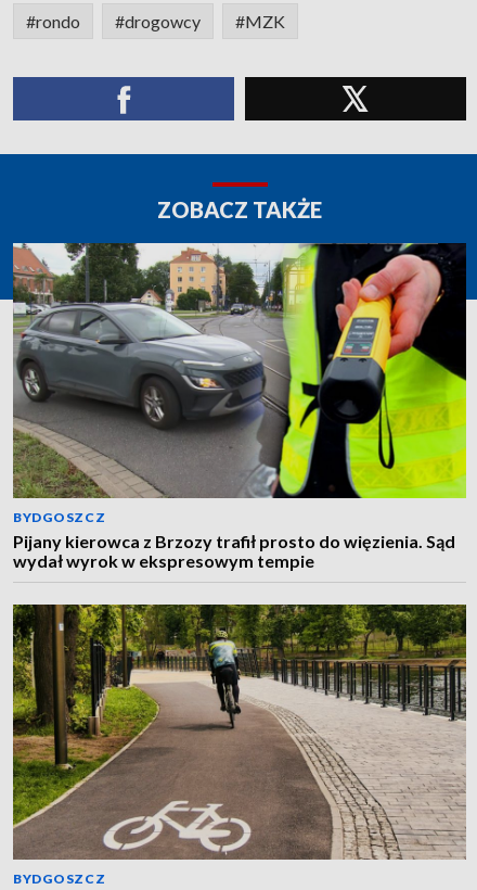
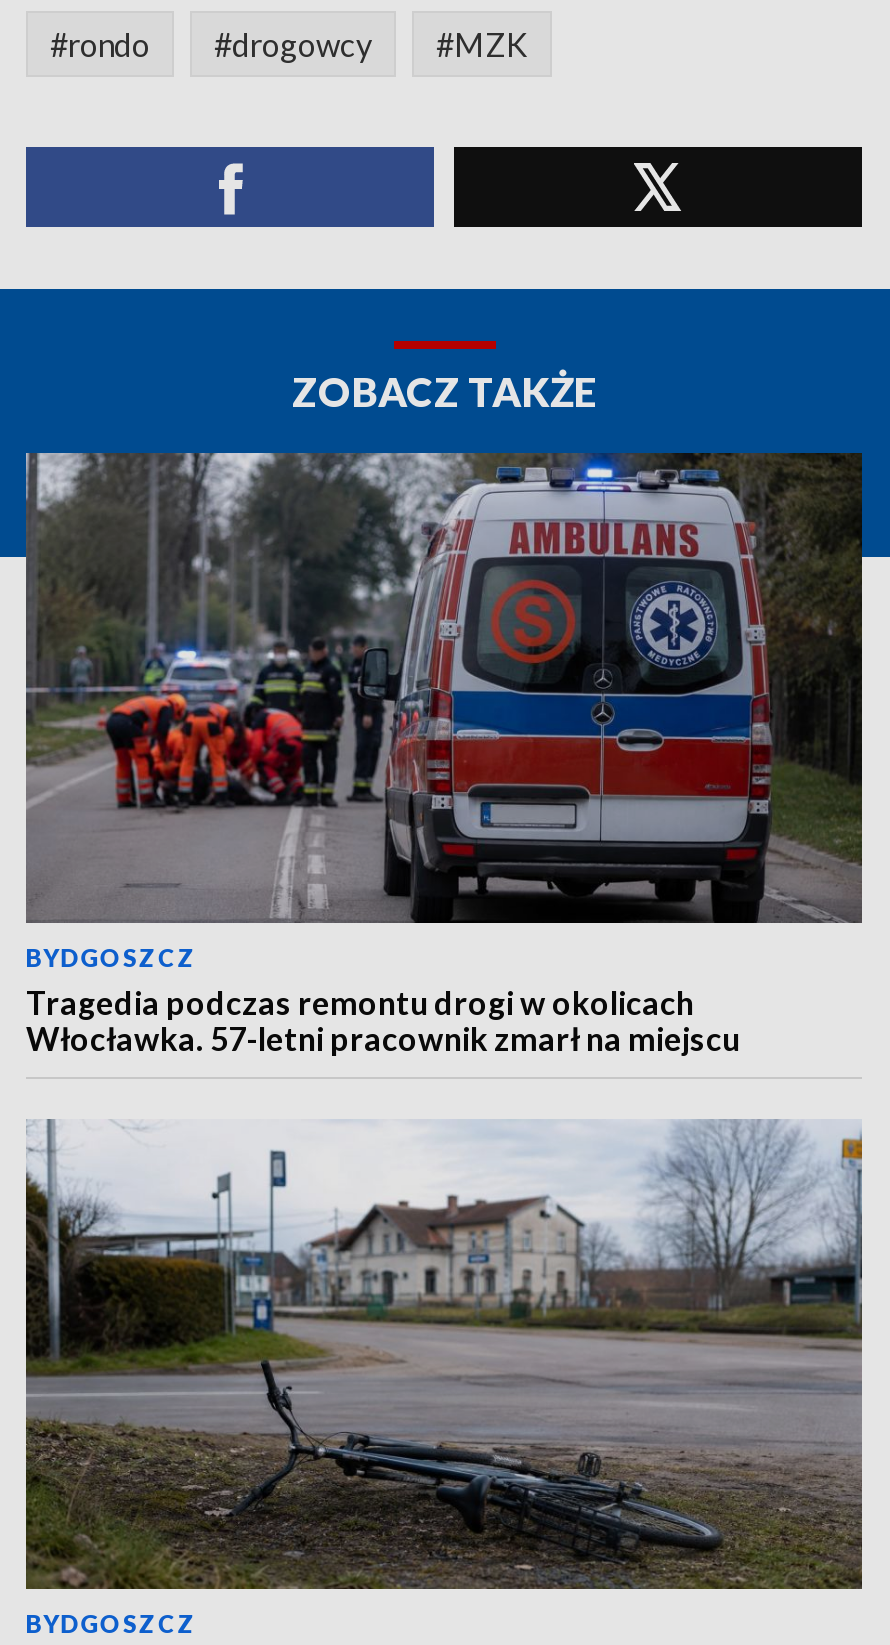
[13,242,467,571] [image] | Pijany kierowca z Brzozy trafił prosto do więzienia. Sąd | wydał wyrok w ekspresowym tempie -> [24,451,864,1057] [image] | Tragedia podczas remontu drogi w okolicach | Włocławka. 57-letni pracownik zmarł na miejscu
[12,603,467,860] [image] -> [24,1119,864,1591] [image]

